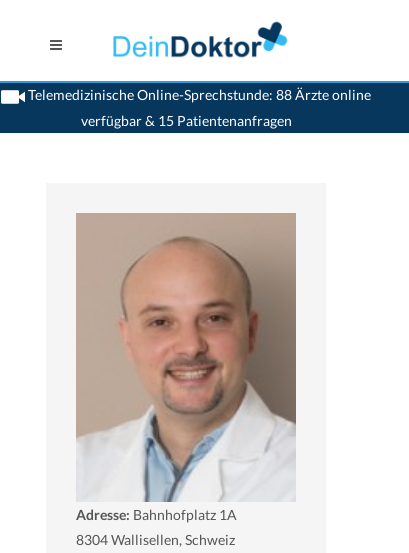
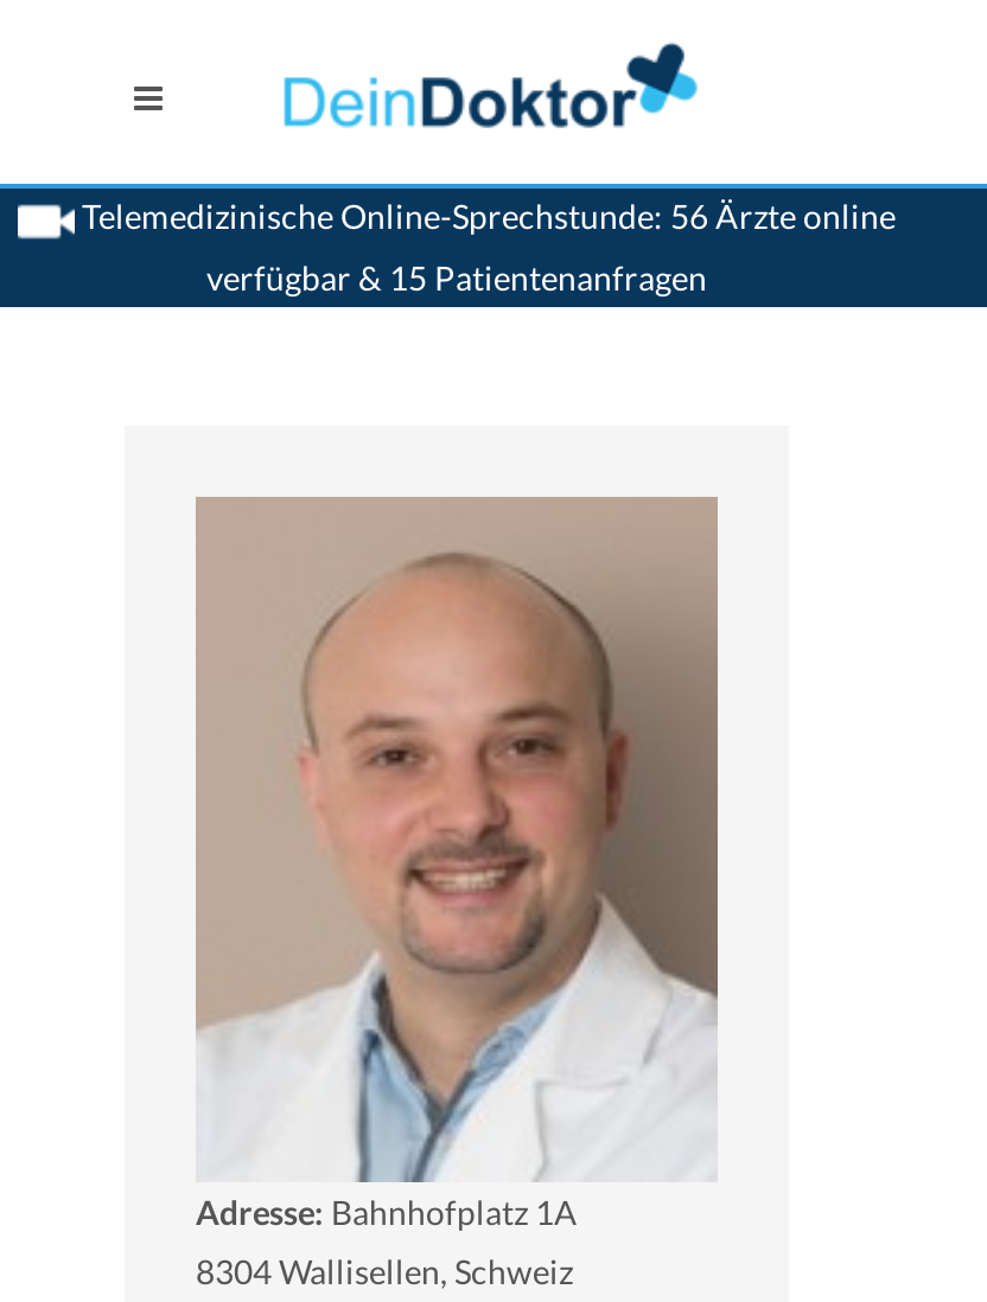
[25,86,371,103] Telemedizinische Online-Sprechstunde: 88 Ärzte online -> [75,196,896,236] Telemedizinische Online-Sprechstunde: 56 Ärzte online

